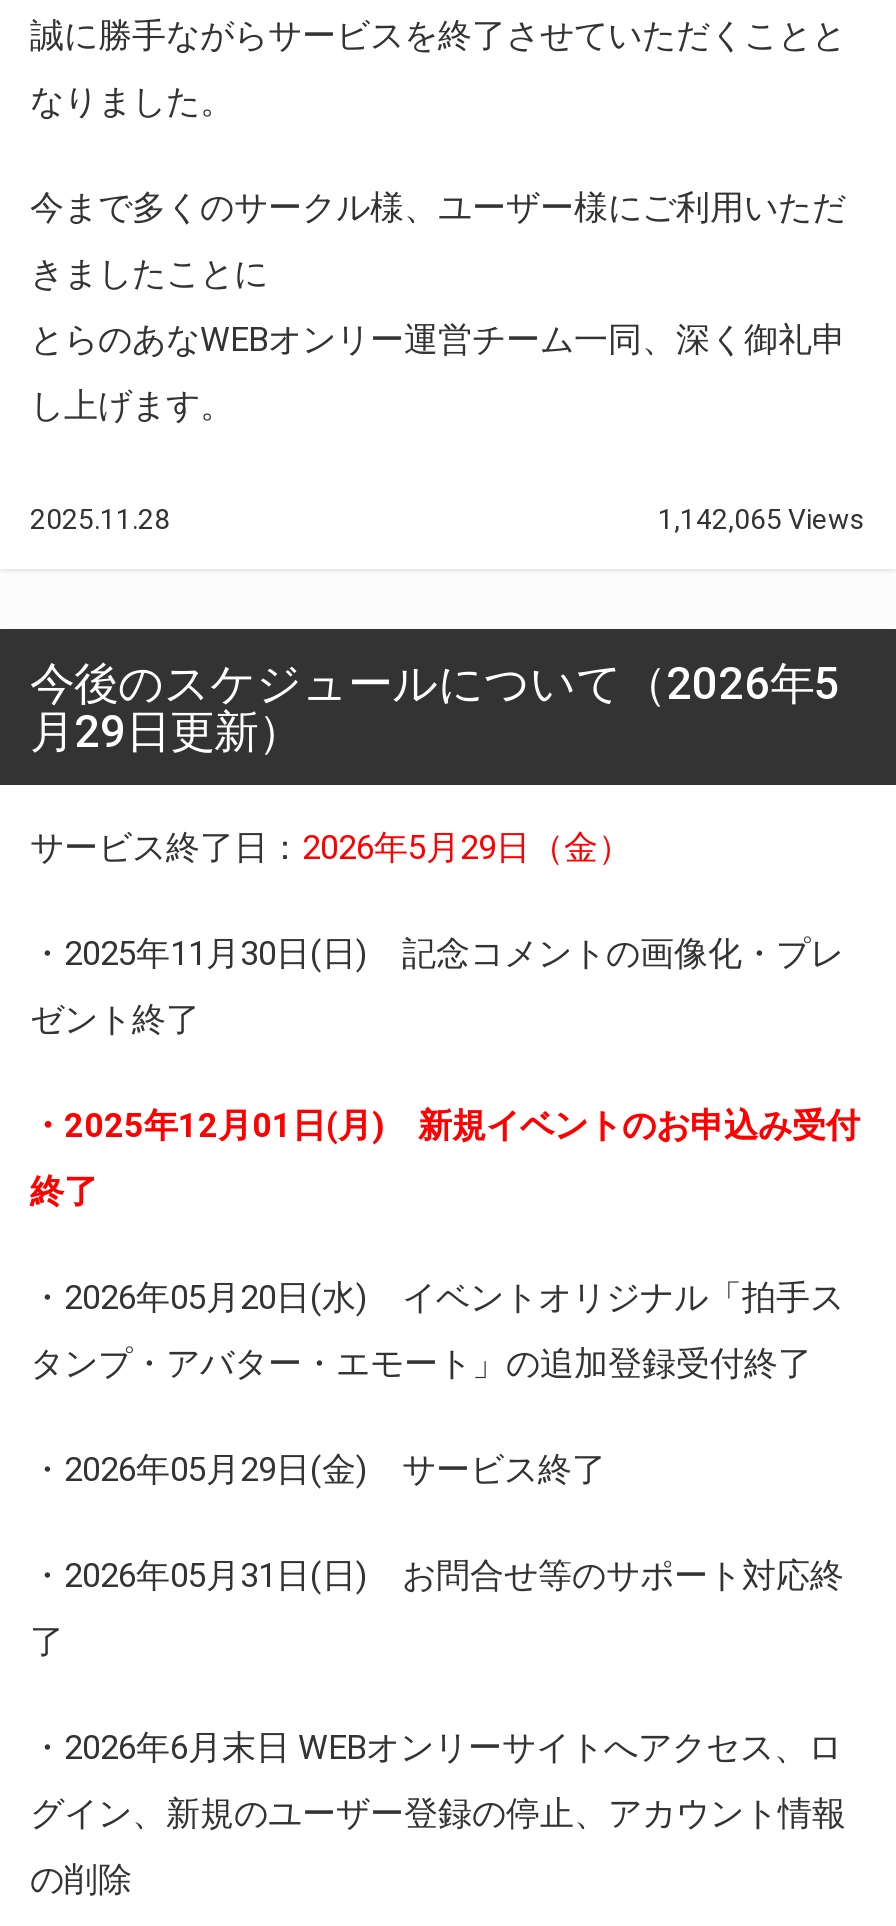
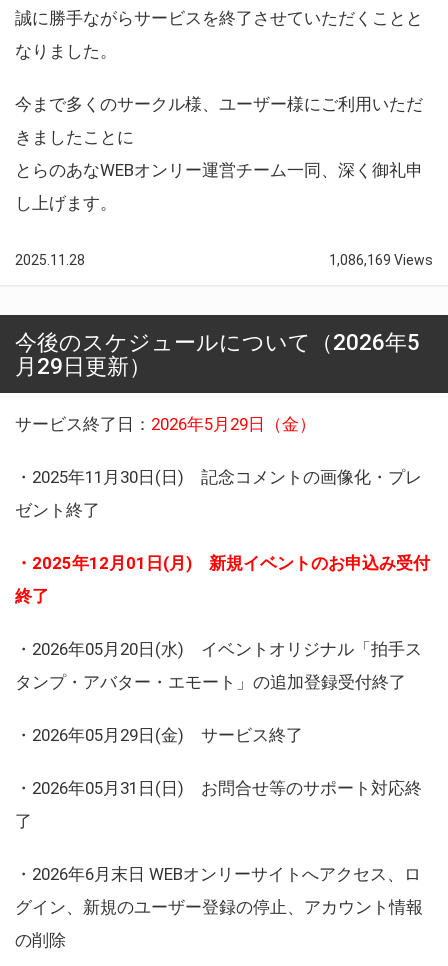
[658,503,866,535] 1,142,065 Views -> [329,252,433,268] 1,086,169 Views

